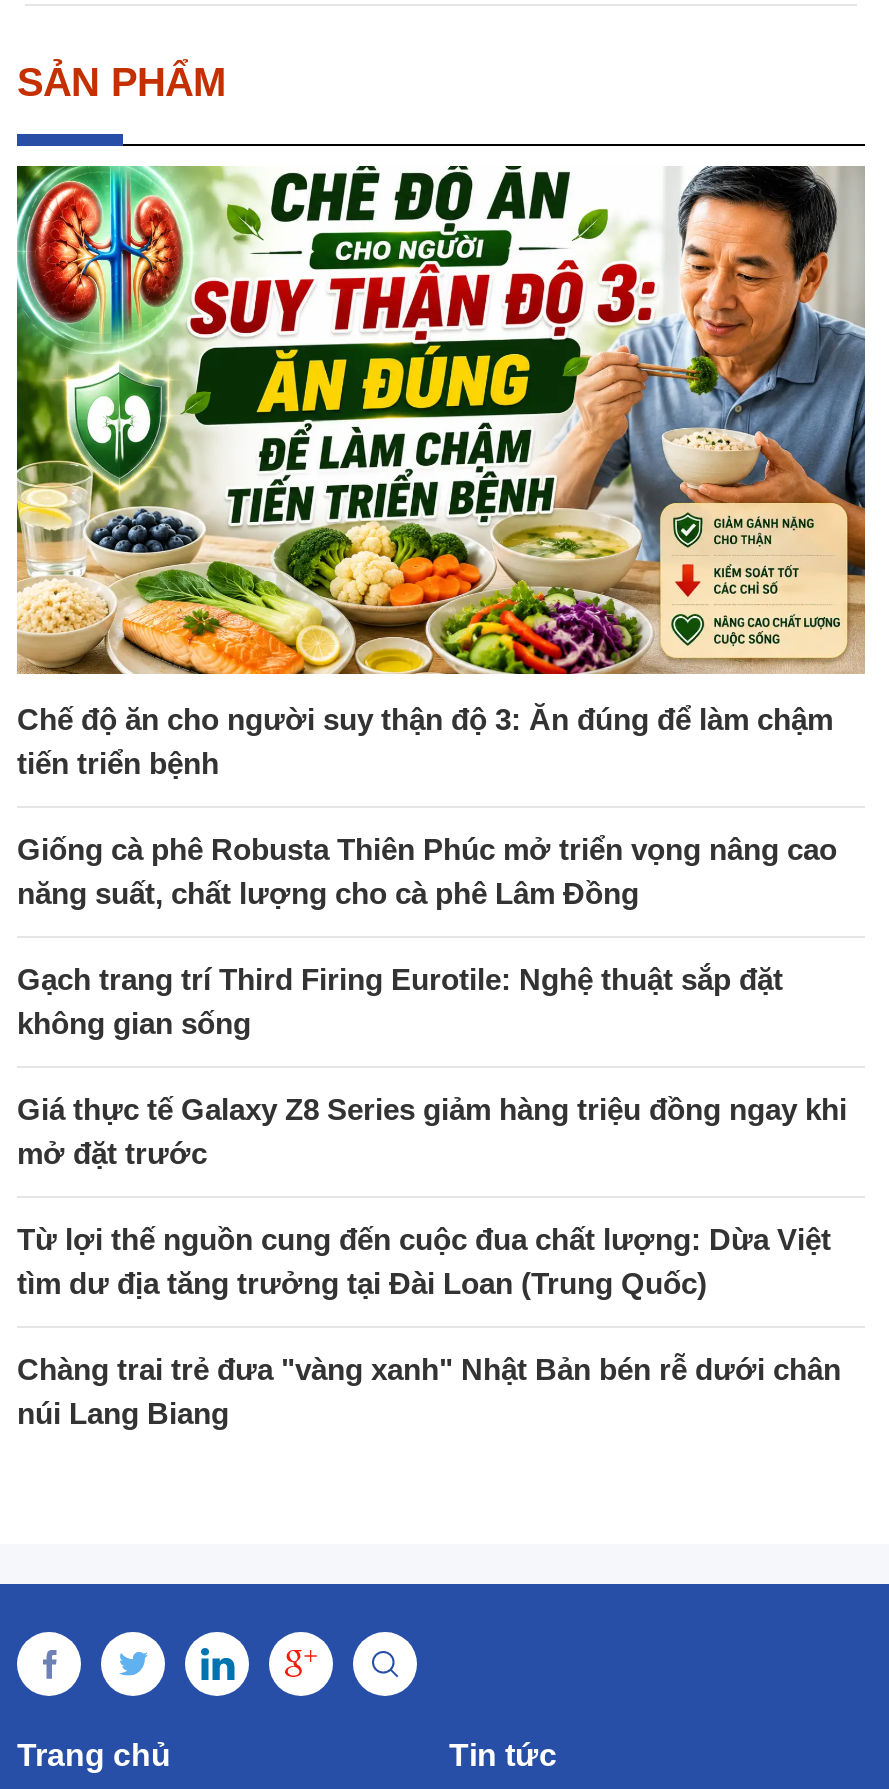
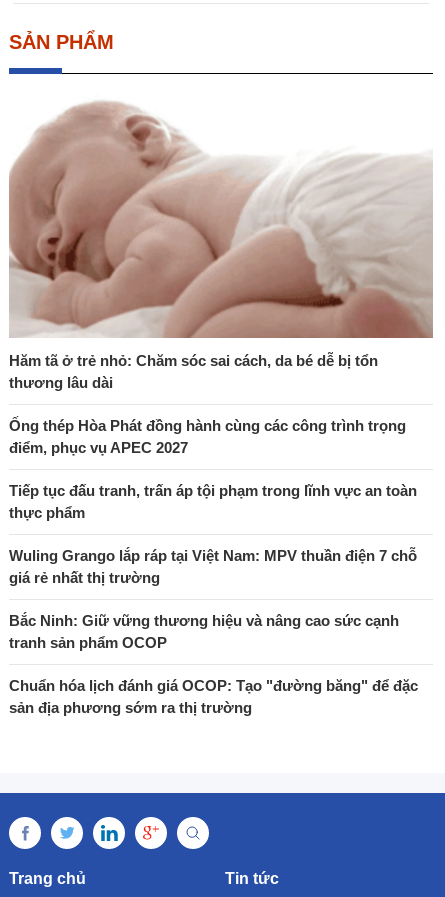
[15,164,867,780] [image] | Chế độ ăn cho người suy thận độ 3: Ăn đúng để làm chậm | tiến triển bệnh -> [9,84,433,391] [image] | Hăm tã ở trẻ nhỏ: Chăm sóc sai cách, da bé dễ bị tổn | thương lâu dài
[17,832,837,910] Giống cà phê Robusta Thiên Phúc mở triển vọng nâng cao | năng suất, chất lượng cho cà phê Lâm Đồng -> [9,417,406,456] Ống thép Hòa Phát đồng hành cùng các công trình trọng | điểm, phục vụ APEC 2027
[17,962,783,1040] Gạch trang trí Third Firing Eurotile: Nghệ thuật sắp đặt | không gian sống -> [9,482,417,521] Tiếp tục đấu tranh, trấn áp tội phạm trong lĩnh vực an toàn | thực phẩm
[17,1092,847,1170] Giá thực tế Galaxy Z8 Series giảm hàng triệu đồng ngay khi | mở đặt trước -> [9,547,417,586] Wuling Grango lắp ráp tại Việt Nam: MPV thuần điện 7 chỗ | giá rẻ nhất thị trường
[17,1222,831,1300] Từ lợi thế nguồn cung đến cuộc đua chất lượng: Dừa Việt | tìm dư địa tăng trưởng tại Đài Loan (Trung Quốc) -> [9,612,399,651] Bắc Ninh: Giữ vững thương hiệu và nâng cao sức cạnh | tranh sản phẩm OCOP
[17,1352,841,1430] Chàng trai trẻ đưa "vàng xanh" Nhật Bản bén rễ dưới chân | núi Lang Biang -> [9,677,418,716] Chuẩn hóa lịch đánh giá OCOP: Tạo "đường băng" để đặc | sản địa phương sớm ra thị trường

